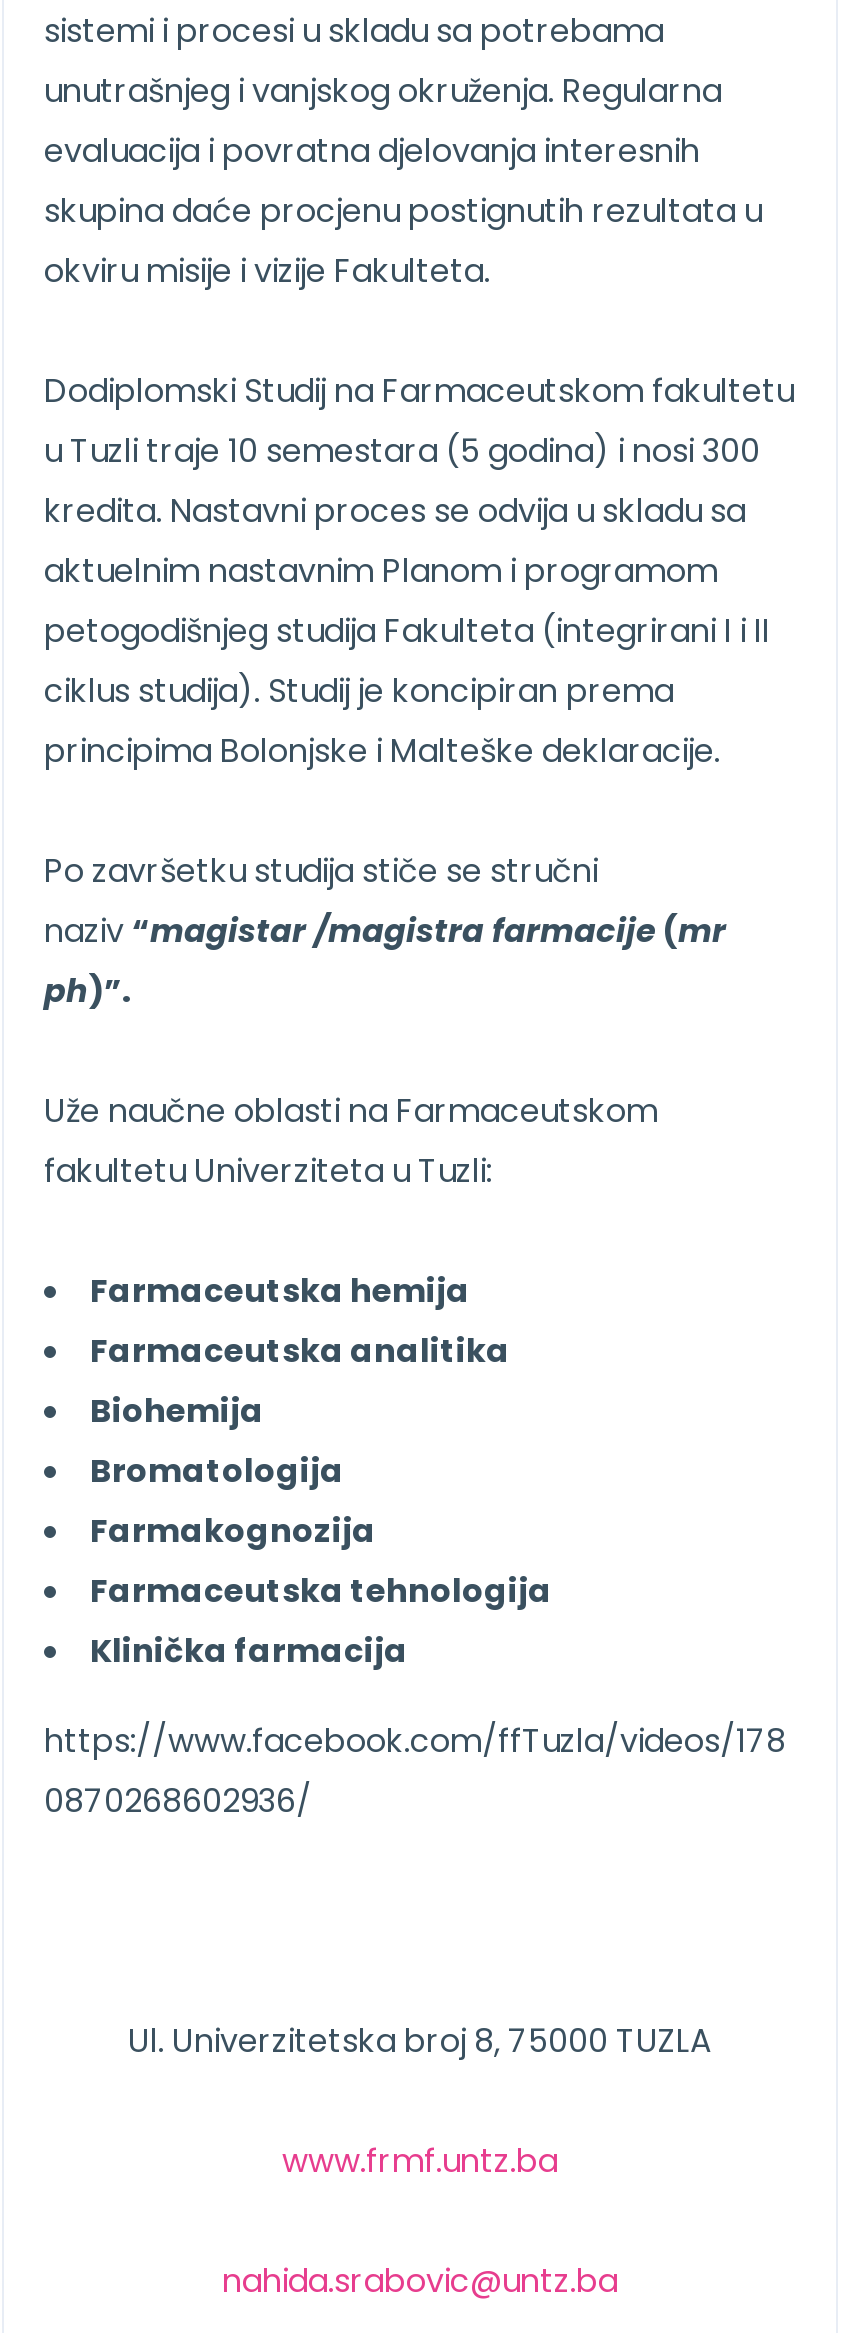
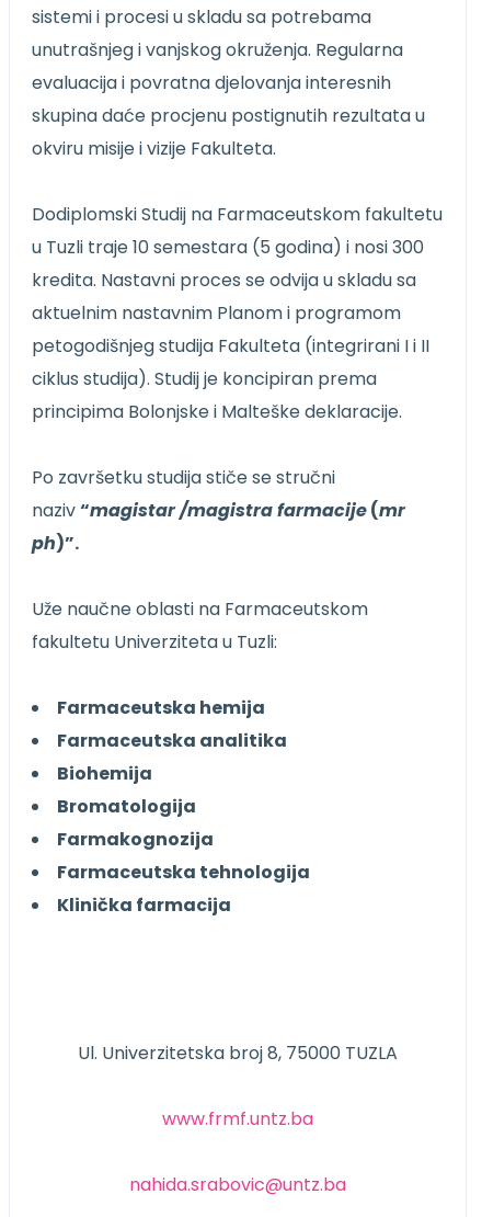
[44,1718,786,1824] https://www.facebook.com/ffTuzla/videos/178 | 0870268602936/ -> none

